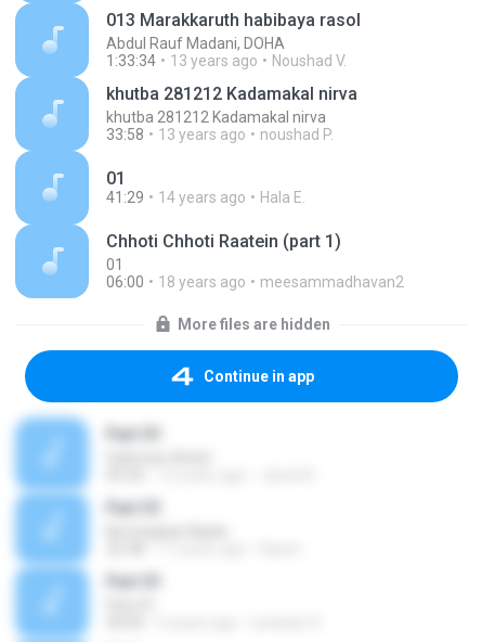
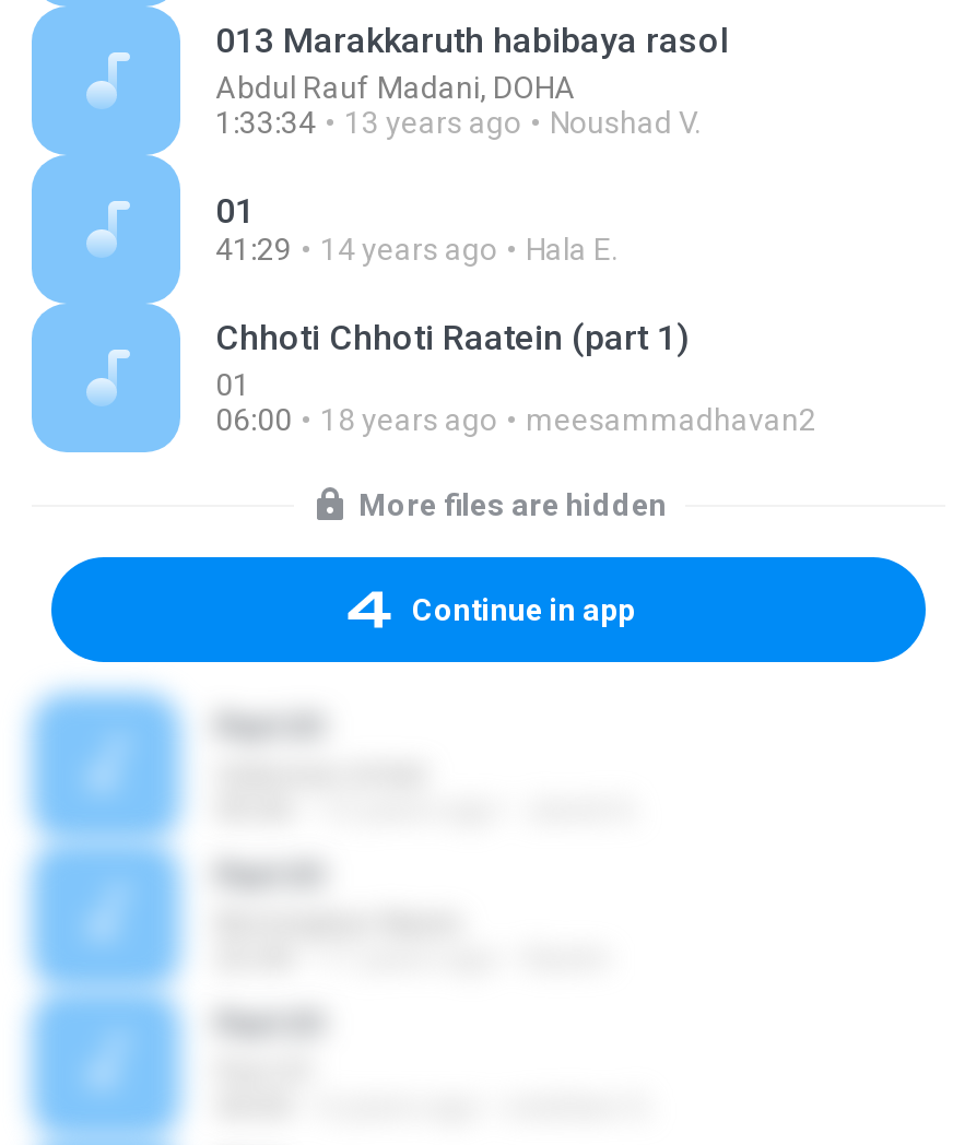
[106,84,357,143] khutba 281212 Kadamakal nirva | khutba 281212 Kadamakal nirva | 33:58 | 13 years ago | noushad P. -> none

